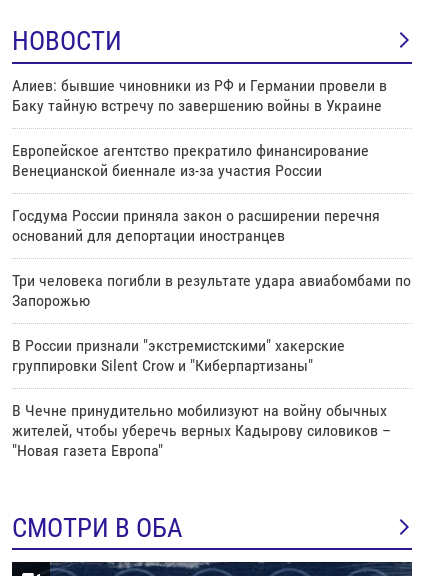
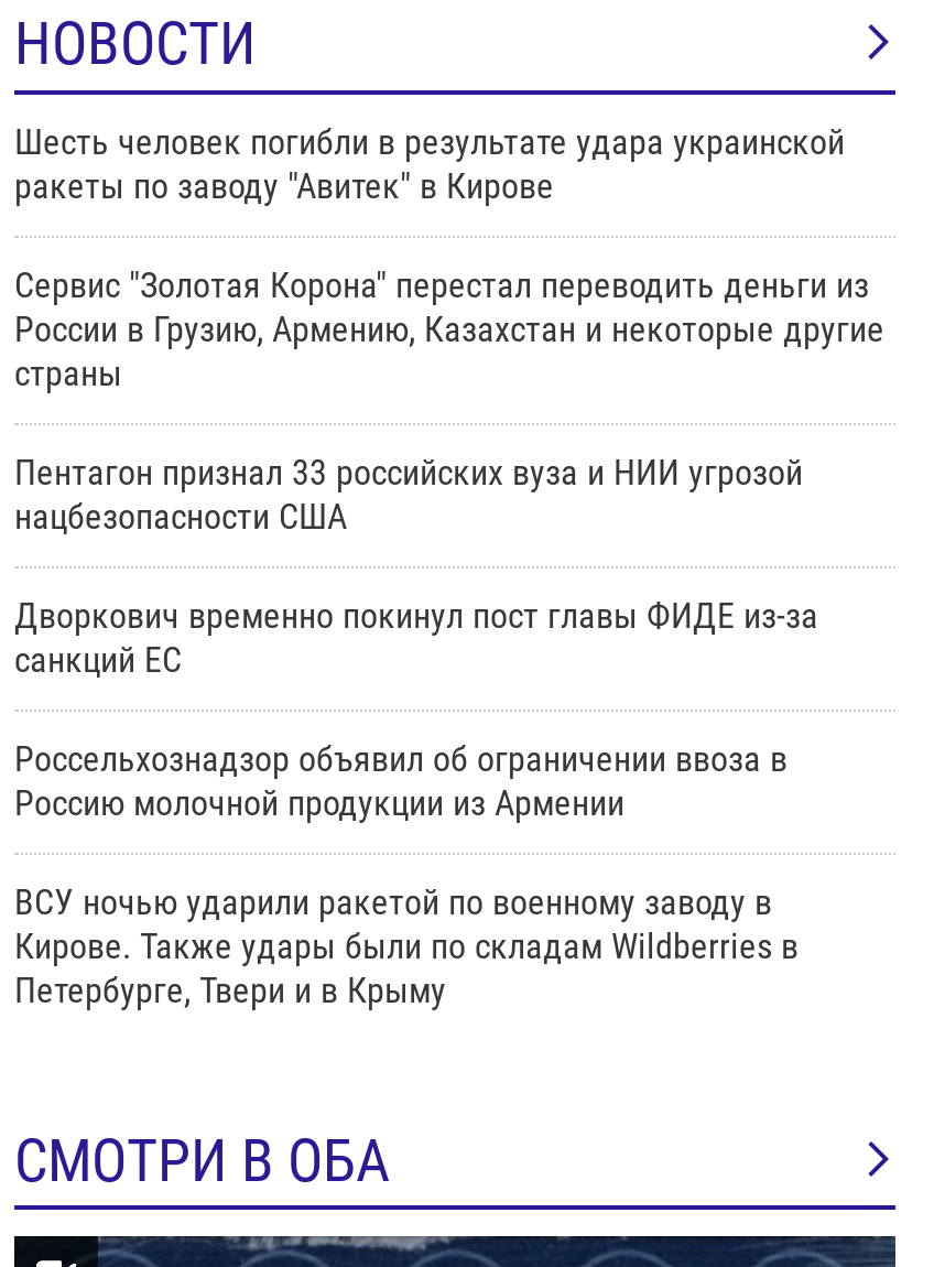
[12,76,387,115] Алиев: бывшие чиновники из РФ и Германии провели в | Баку тайную встречу по завершению войны в Украине -> [14,121,845,207] Шесть человек погибли в результате удара украинской | ракеты по заводу "Авитек" в Кирове
[12,141,369,180] Европейское агентство прекратило финансирование | Венецианской биеннале из-за участия России -> [14,264,884,394] Сервис "Золотая Корона" перестал переводить деньги из | России в Грузию, Армению, Казахстан и некоторые другие | страны
[12,206,380,245] Госдума России приняла закон о расширении перечня | оснований для депортации иностранцев -> [14,451,803,537] Пентагон признал 33 российских вуза и НИИ угрозой | нацбезопасности США
[12,271,411,310] Три человека погибли в результате удара авиабомбами по | Запорожью -> [14,595,818,681] Дворкович временно покинул пост главы ФИДЕ из-за | санкций ЕС
[12,336,345,375] В России признали "экстремистскими" хакерские | группировки Silent Crow и "Киберпартизаны" -> [14,738,788,824] Россельхознадзор объявил об ограничении ввоза в | Россию молочной продукции из Армении
[12,401,391,460] В Чечне принудительно мобилизуют на войну обычных | жителей, чтобы уберечь верных Кадырову силовиков – | "Новая газета Европа" -> [14,881,799,1011] ВСУ ночью ударили ракетой по военному заводу в | Кирове. Также удары были по складам Wildberries в | Петербурге, Твери и в Крыму

